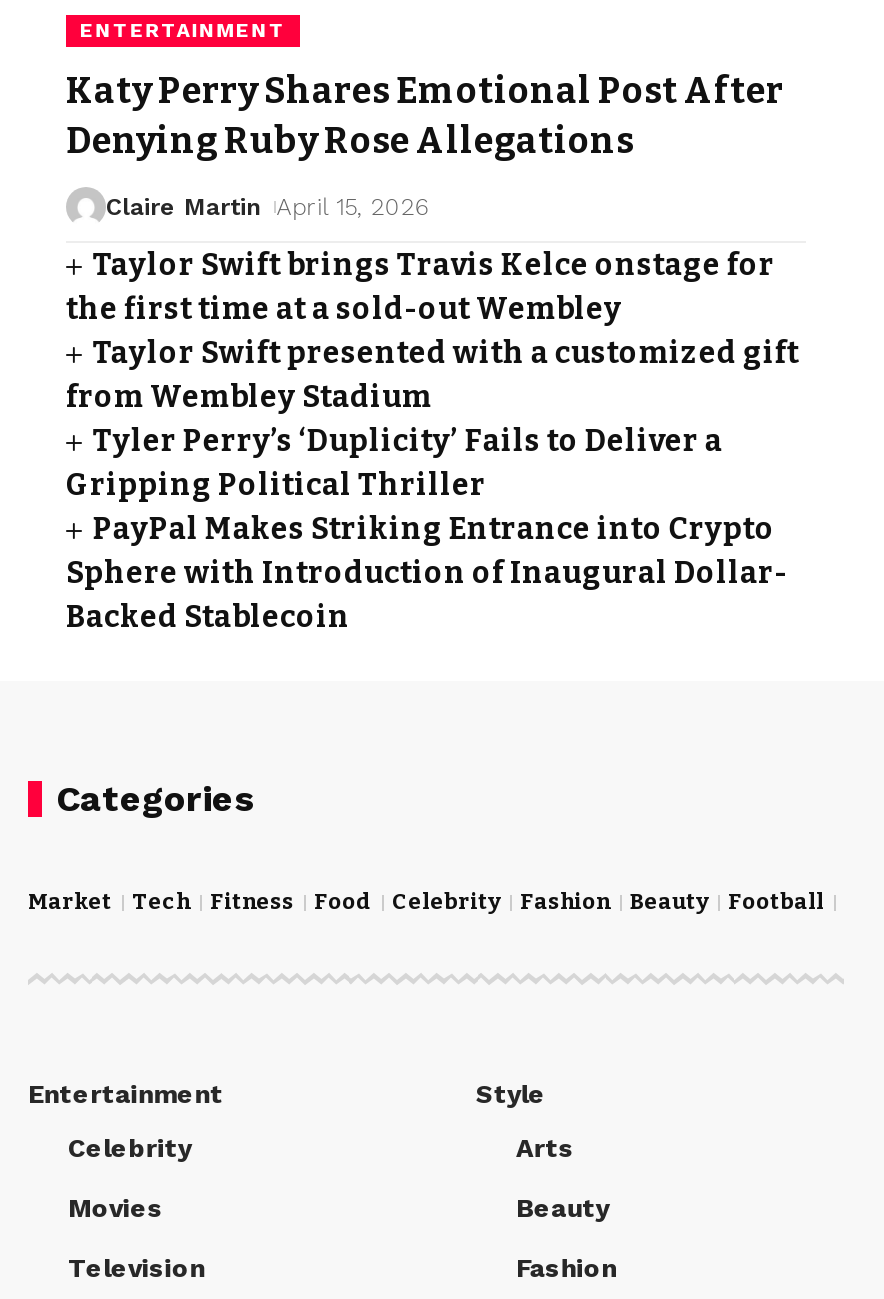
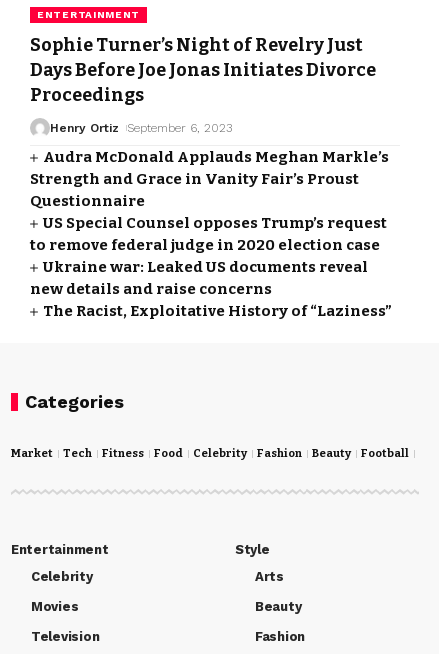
[66,69,784,163] Katy Perry Shares Emotional Post After | Denying Ruby Rose Allegations -> [30,34,376,106] Sophie Turner’s Night of Revelry Just | Days Before Joe Jonas Initiates Divorce | Proceedings
[106,193,428,221] Claire Martin April 15, 2026 -> [50,121,232,135] Henry Ortiz September 6, 2023
[66,247,799,635] Taylor Swift brings Travis Kelce onstage for | the first time at a sold-out Wembley | Taylor Swift presented with a customized gift | from Wembley Stadium | Tyler Perry’s ‘Duplicity’ Fails to Deliver a | Gripping Political Thriller | PayPal Makes Striking Entrance into Crypto | Sphere with Introduction of Inaugural Dollar- | Backed Stablecoin -> [30,148,392,320] Audra McDonald Applauds Meghan Markle’s | Strength and Grace in Vanity Fair’s Proust | Questionnaire | US Special Counsel opposes Trump’s request | to remove federal judge in 2020 election case | Ukraine war: Leaked US documents reveal | new details and raise concerns | The Racist, Exploitative History of “Laziness”

